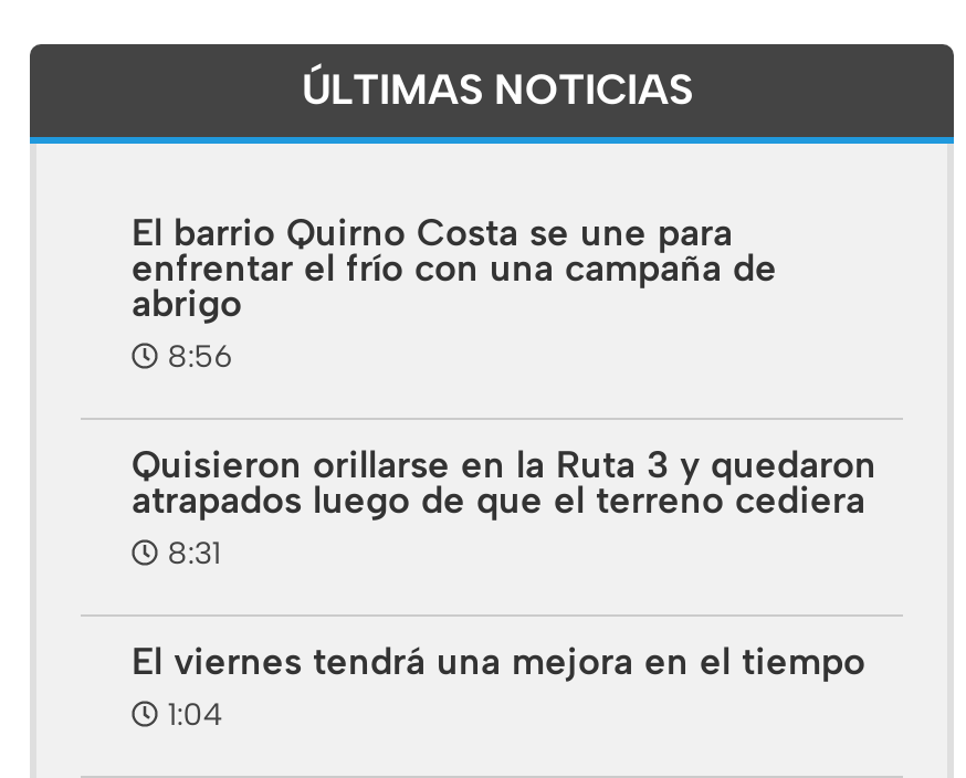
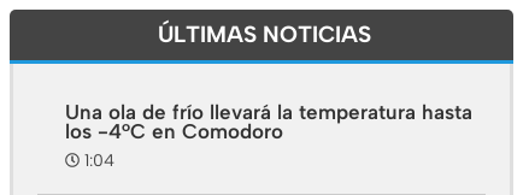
[132,210,876,683] El barrio Quirno Costa se une para | enfrentar el frío con una campaña de | abrigo | 8:56 | Quisieron orillarse en la Ruta 3 y quedaron | atrapados luego de que el terreno cediera | 8:31 | El viernes tendrá una mejora en el tiempo -> [65,100,472,143] Una ola de frío llevará la temperatura hasta | los -4°C en Comodoro

